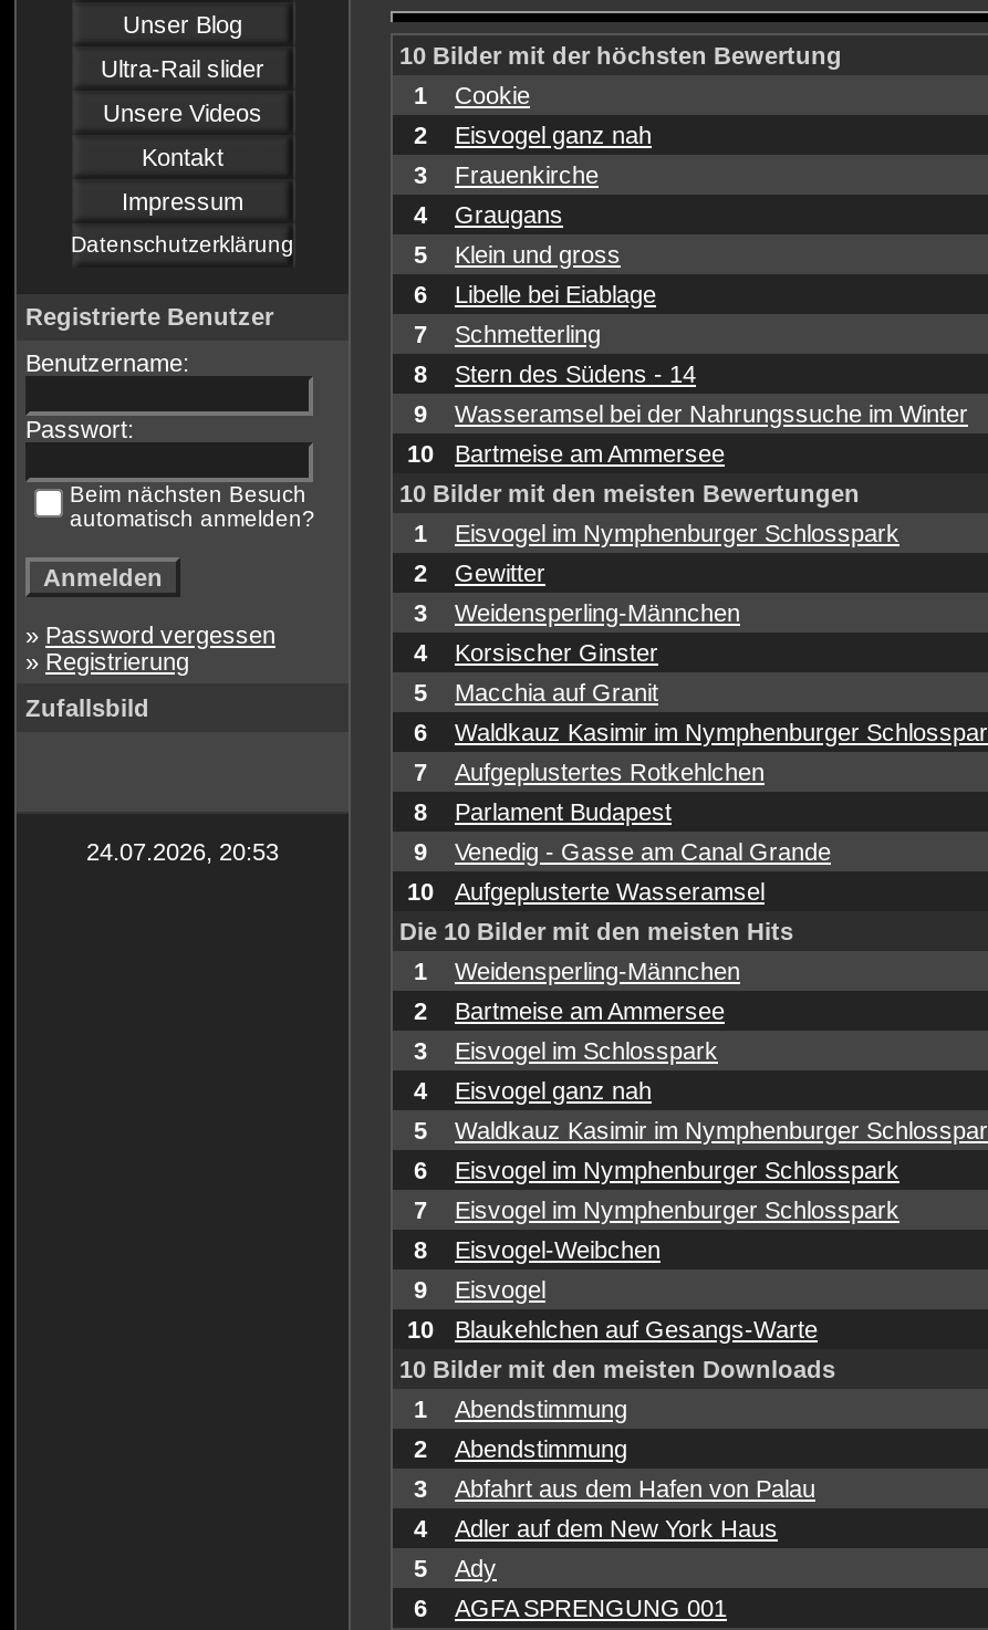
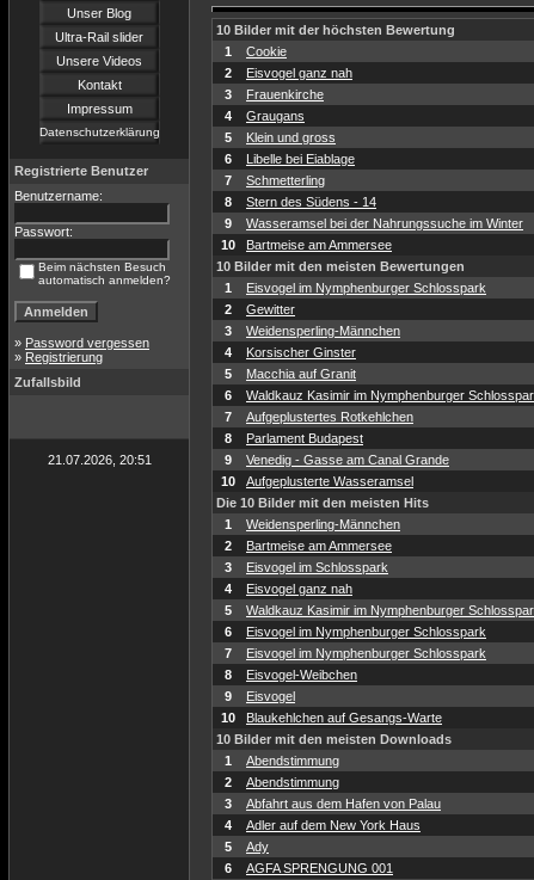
[86,838,279,865] 24.07.2026, 20:53 -> [47,453,151,467] 21.07.2026, 20:51

